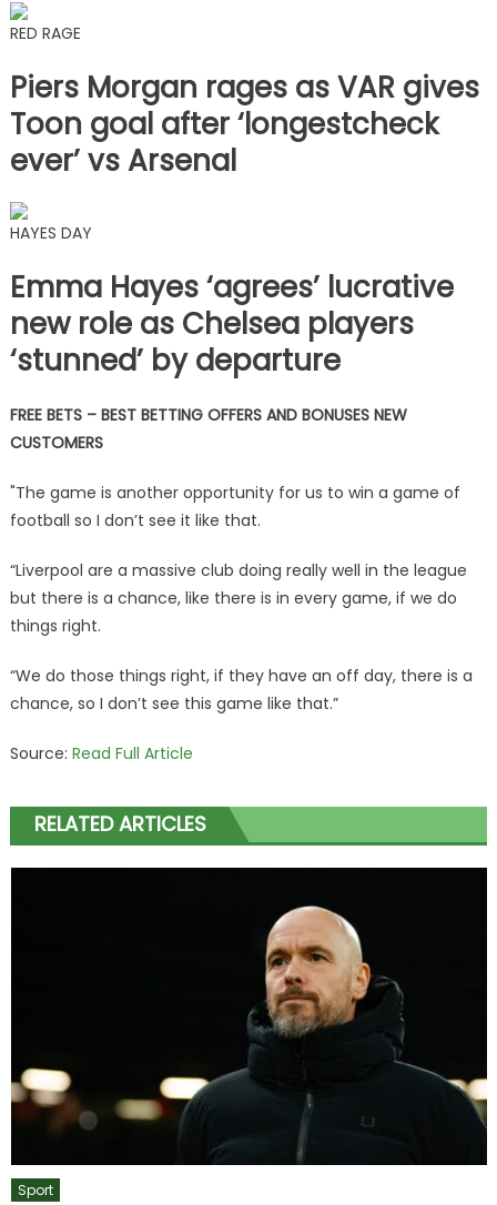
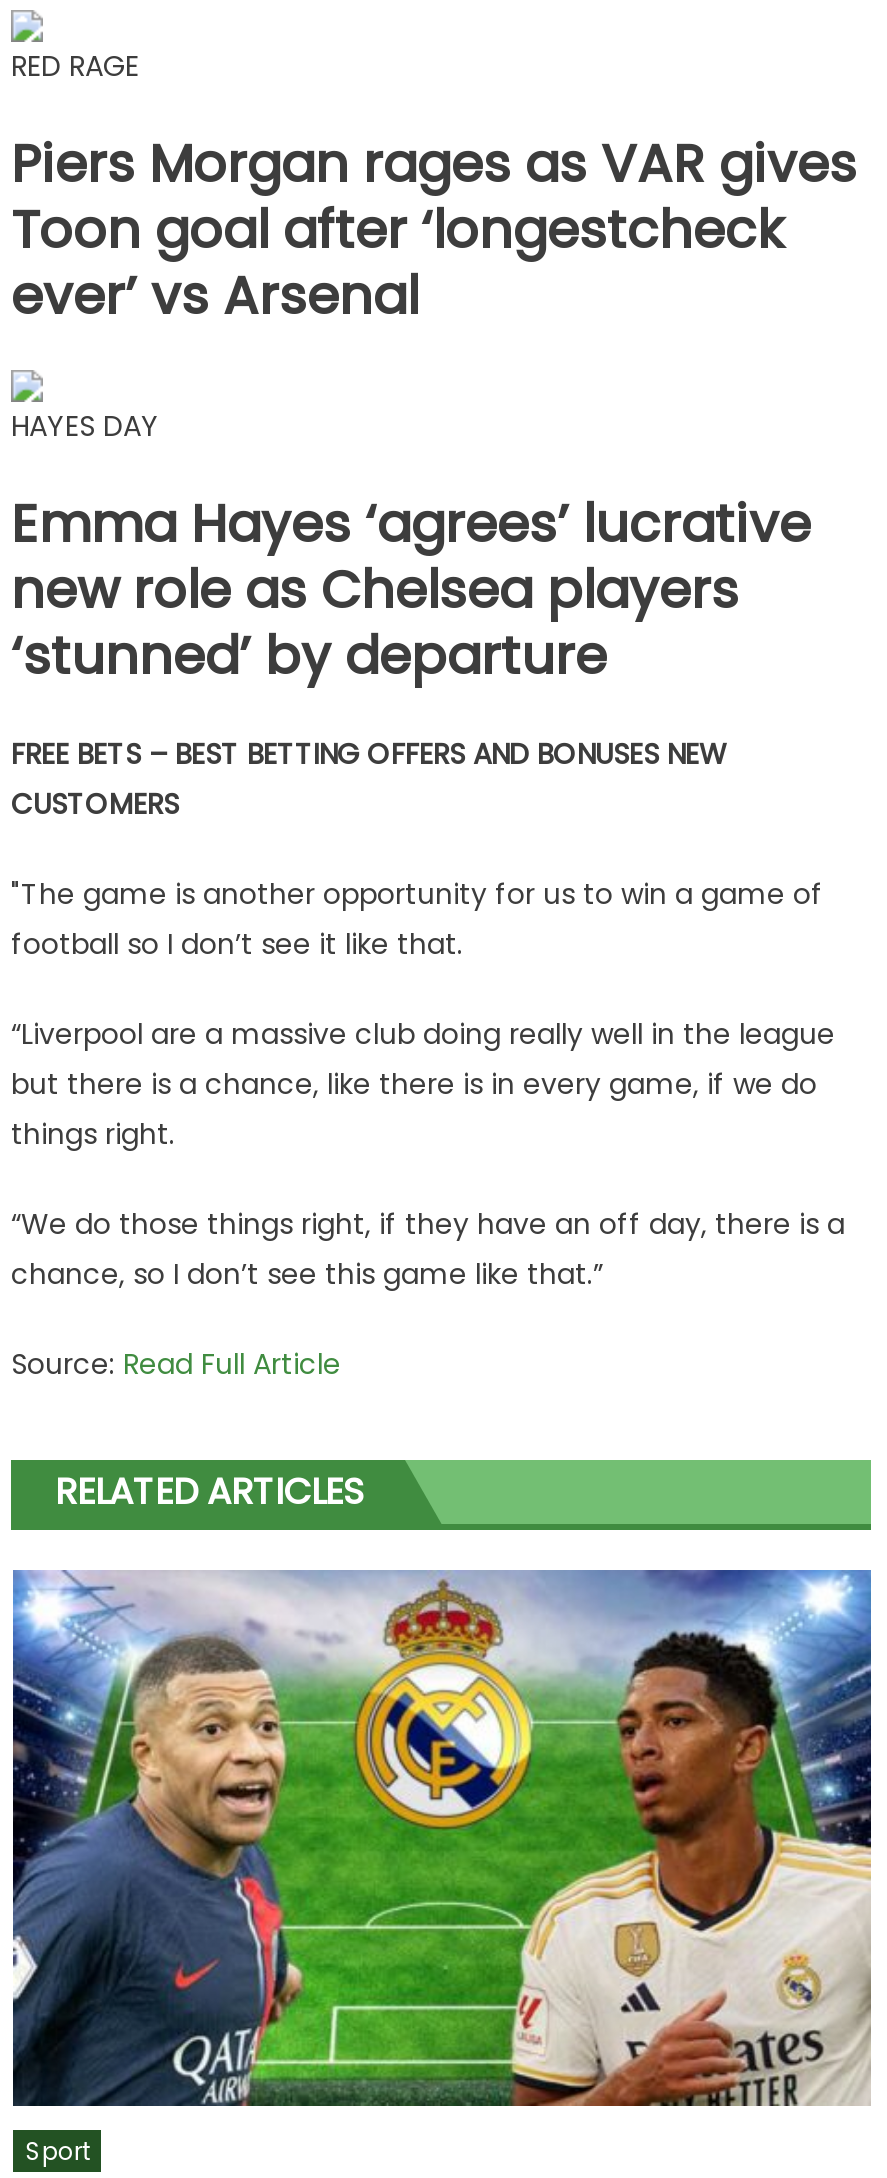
[10,867,488,1166] [image] -> [11,1568,873,2108] [image]

